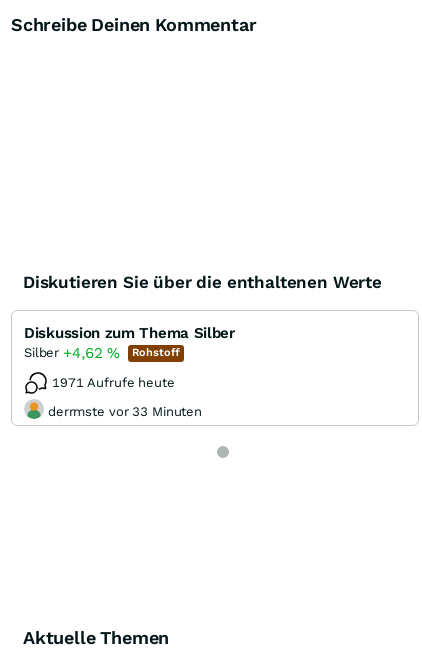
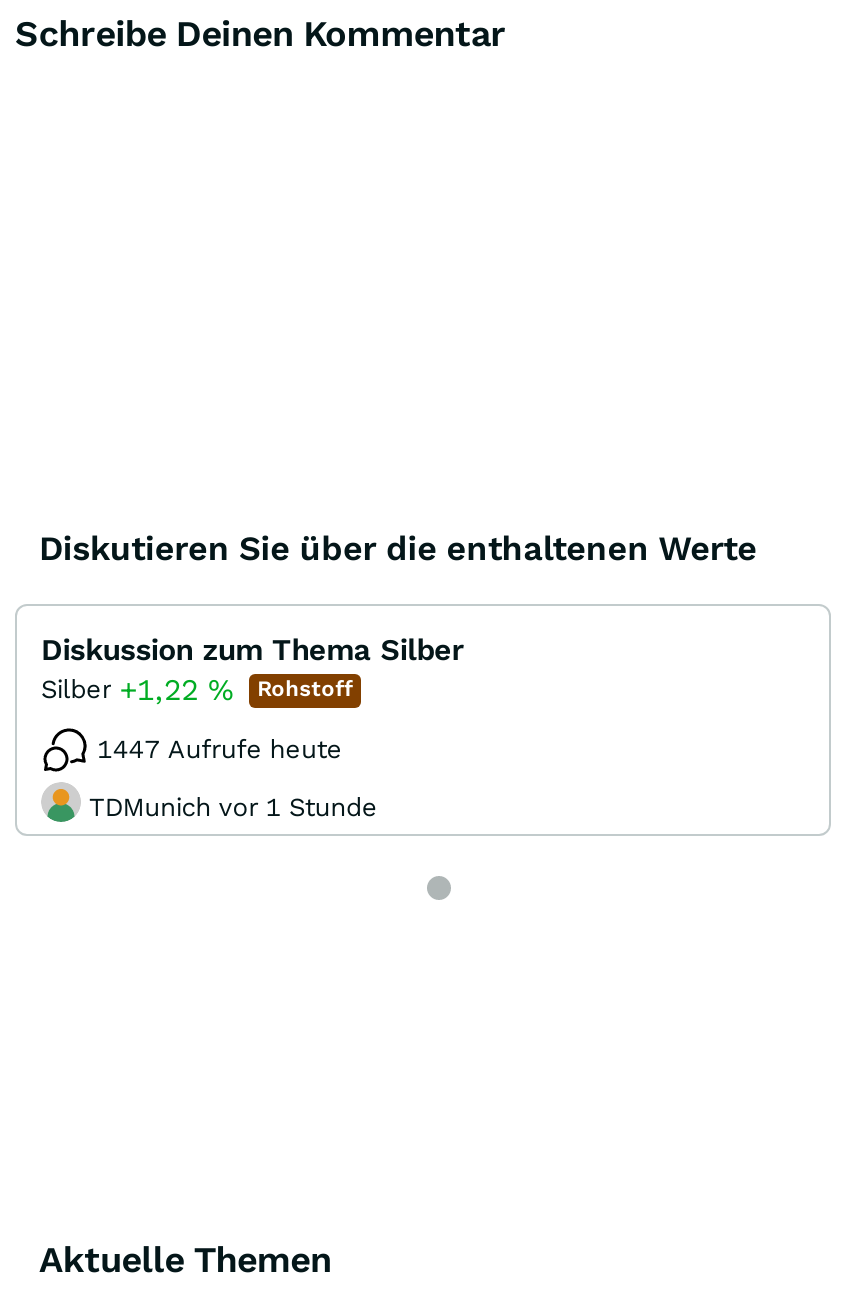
[24,344,180,362] Silber +4,62% Rohstoff -> [41,672,353,708] Silber +1,22% Rohstoff
[52,375,175,390] 1971 Aufrufe heute -> [97,734,342,764] 1447 Aufrufe heute
[48,403,202,418] derrmste vor 33 Minuten -> [89,791,378,821] TDMunich vor 1 Stunde

